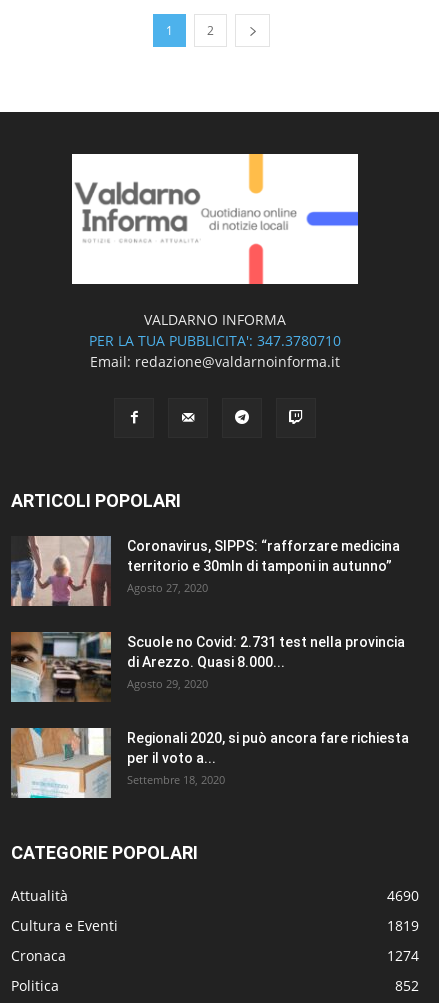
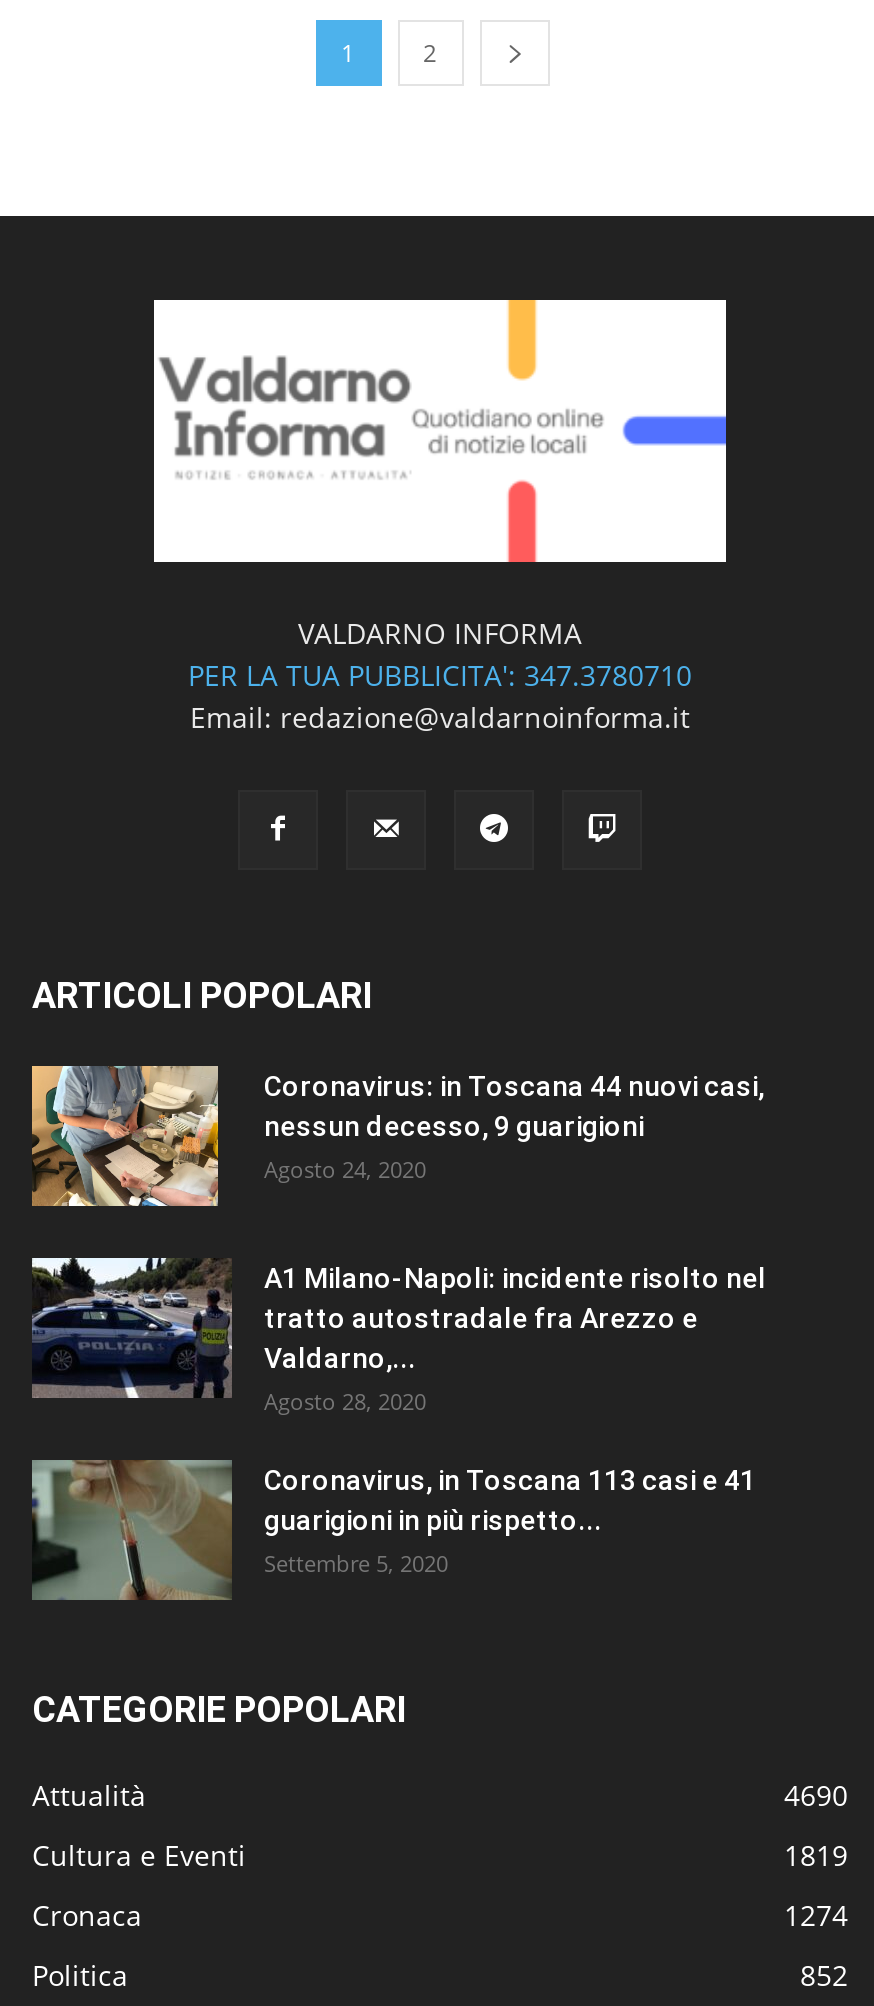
[10,535,400,607] [image] | Coronavirus, SIPPS: “rafforzare medicina | territorio e 30mln di tamponi in autunno” | Agosto 27, 2020 -> [30,1063,764,1207] [image] | Coronavirus: in Toscana 44 nuovi casi, | nessun decesso, 9 guarigioni | Agosto 24, 2020
[10,631,405,703] [image] | Scuole no Covid: 2.731 test nella provincia | di Arezzo. Quasi 8.000... | Agosto 29, 2020 -> [30,1255,766,1415] [image] | A1 Milano-Napoli: incidente risolto nel | tratto autostradale fra Arezzo e | Valdarno,... | Agosto 28, 2020
[10,727,409,799] [image] | Regionali 2020, si può ancora fare richiesta | per il voto a... | Settembre 18, 2020 -> [32,1459,756,1601] [image] | Coronavirus, in Toscana 113 casi e 41 | guarigioni in più rispetto... | Settembre 5, 2020

